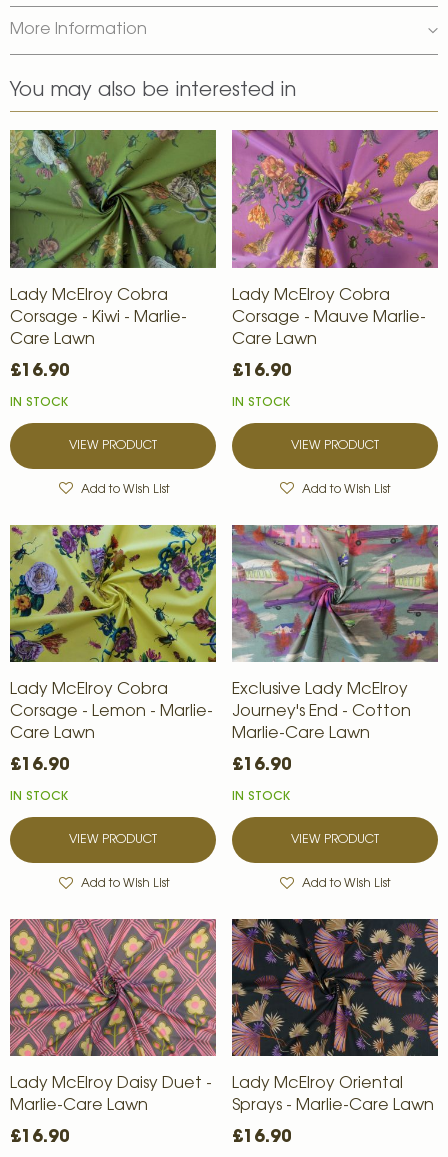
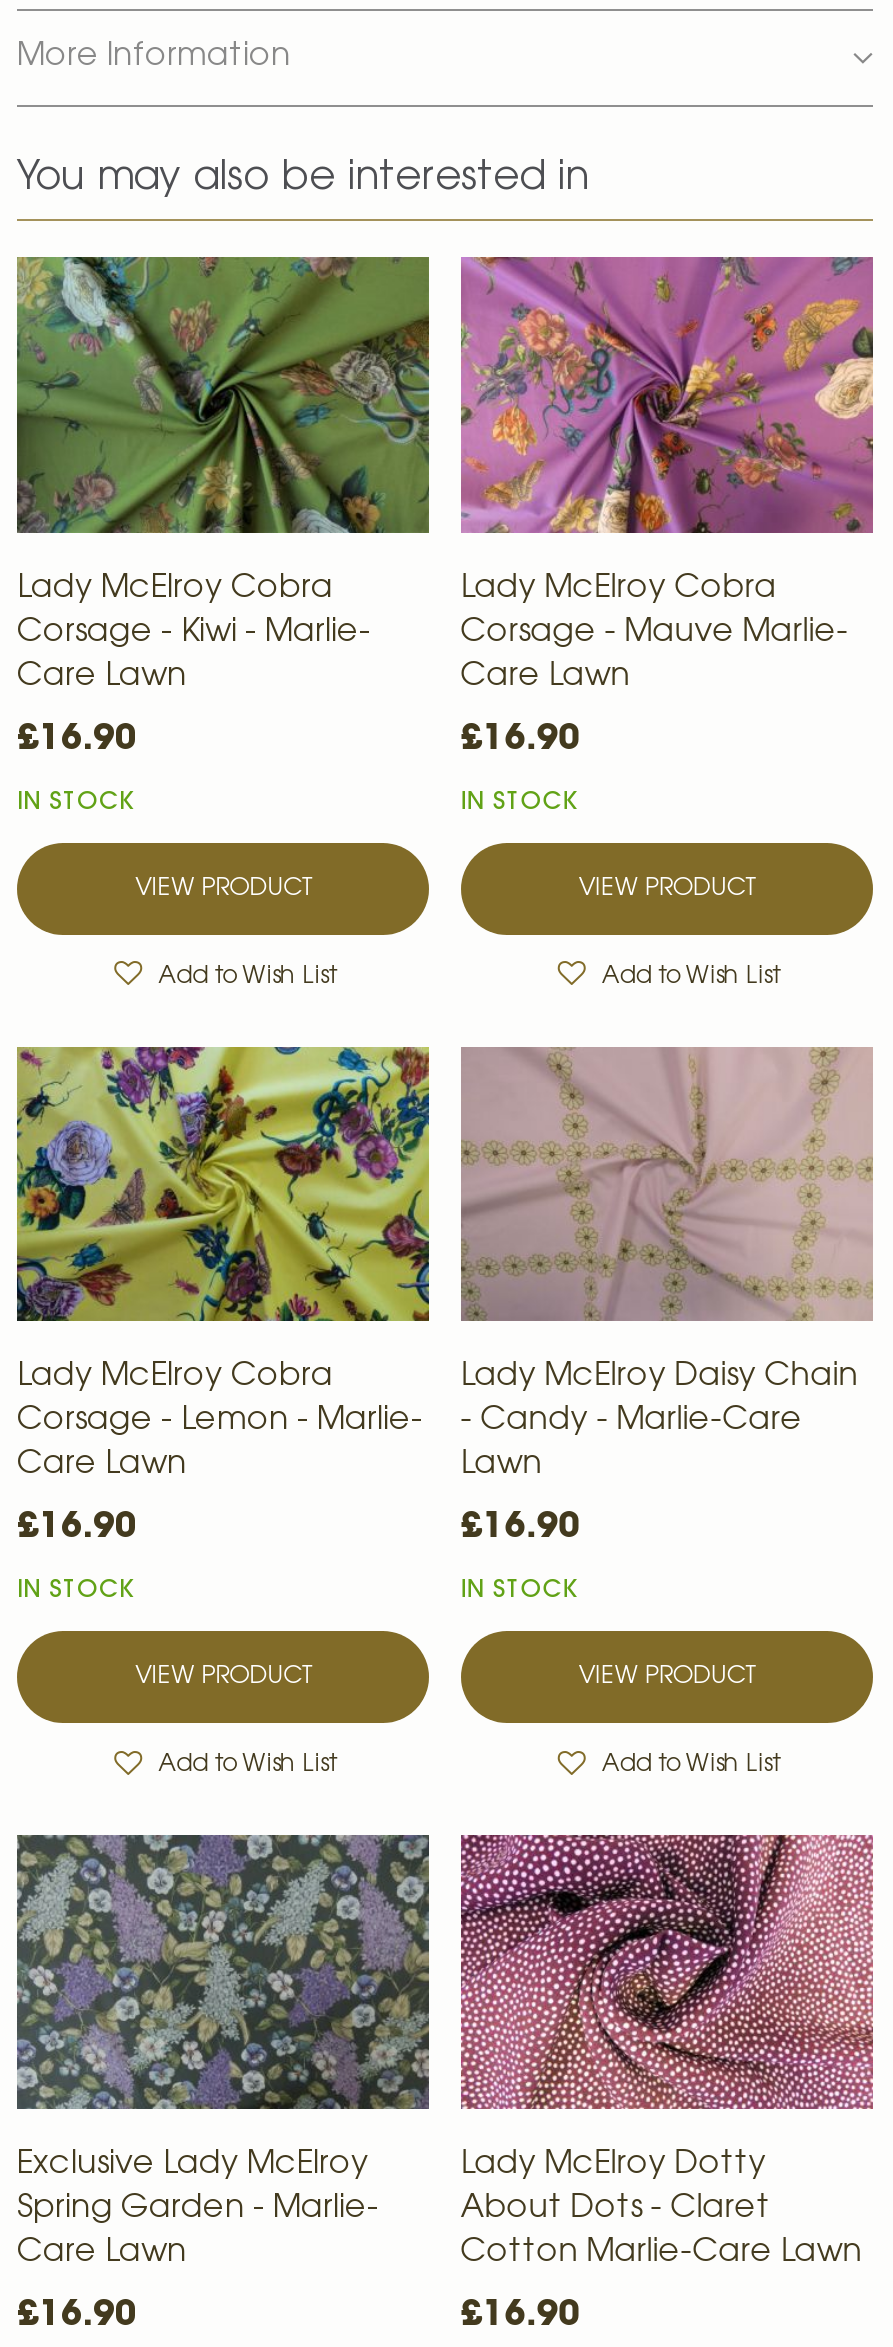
[232,525,439,662] [image] -> [461,1047,873,1321] [image]
moved [232,682,408,698] -> [17,2150,369,2182]: Exclusive Lady McElroy
[232,704,411,742] Journey's End - Cotton | Marlie-Care Lawn -> [460,1361,858,1481] Lady McElroy Daisy Chain | - Candy - Marlie-Care | Lawn
[9,918,434,1114] [image] | Lady McElroy Oriental | Sprays - Marlie-Care Lawn -> [15,1833,862,2270] [image] | Lady McElroy Dotty | About Dots - Claret | Cotton Marlie-Care Lawn
[231,918,439,1057] [image] -> [459,1833,873,2111] [image]
[10,1076,212,1114] Lady McElroy Daisy Duet - | Marlie-Care Lawn -> [17,2194,379,2270] Spring Garden - Marlie- | Care Lawn

